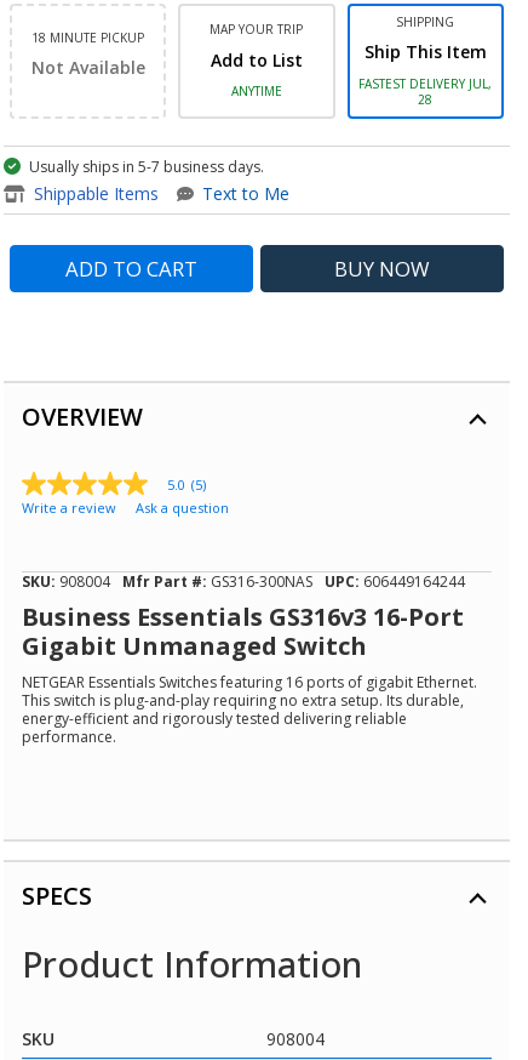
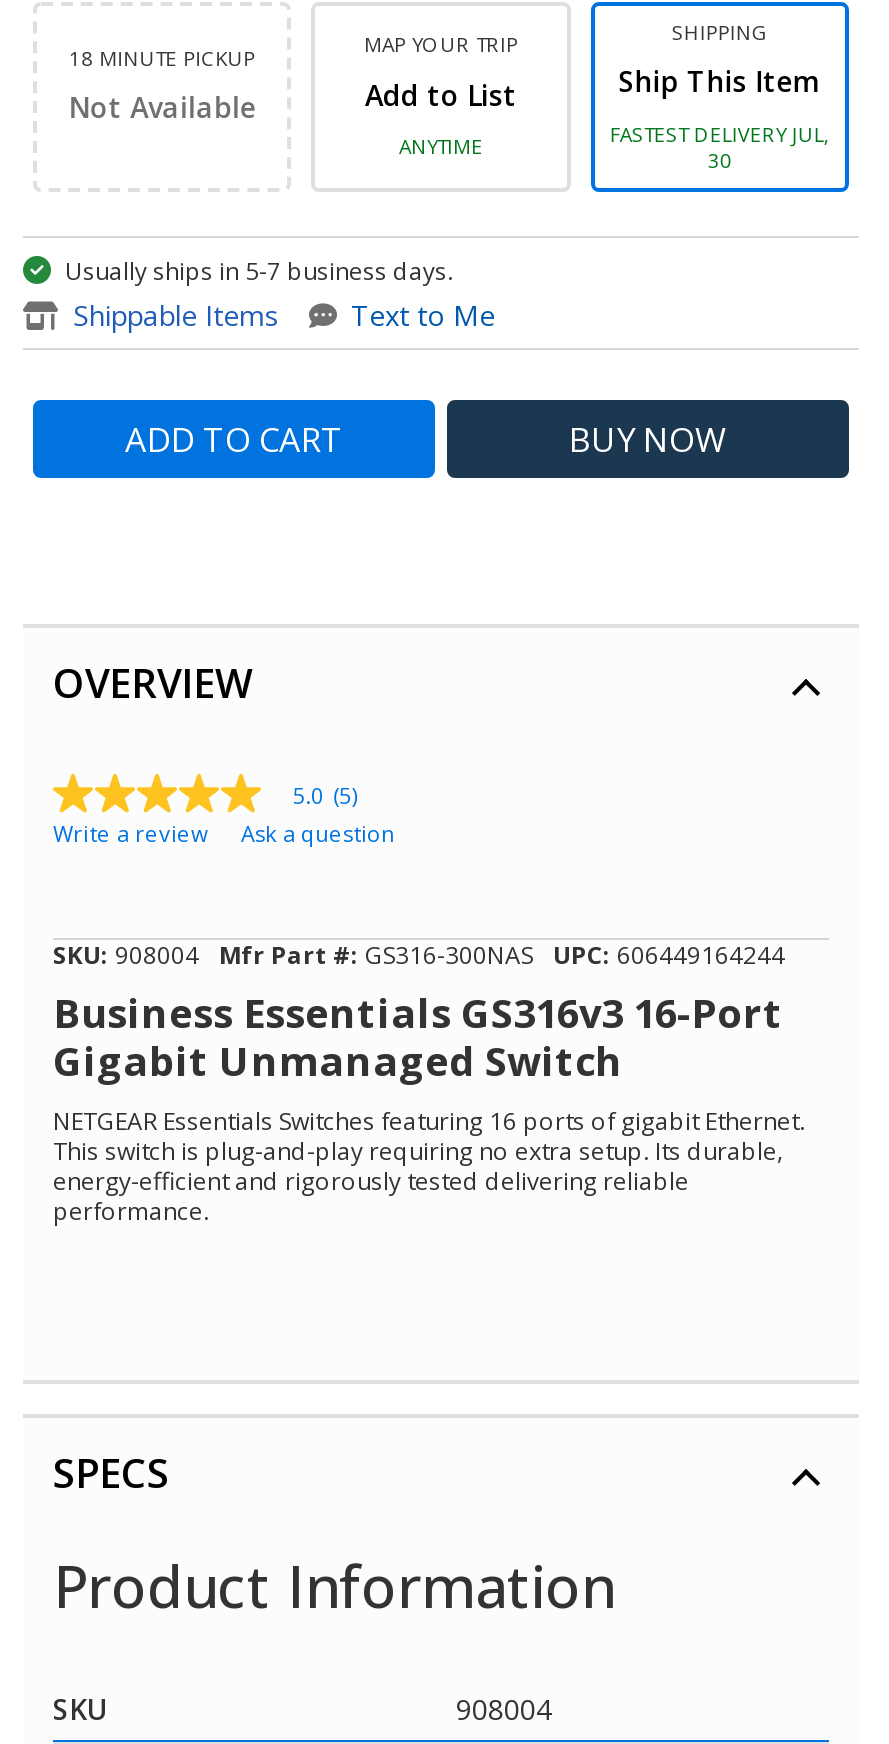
[418,91,433,108] 28 -> [708,146,732,174] 30

